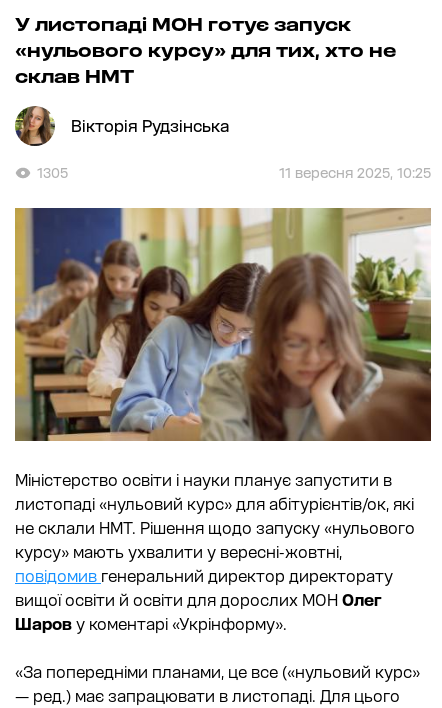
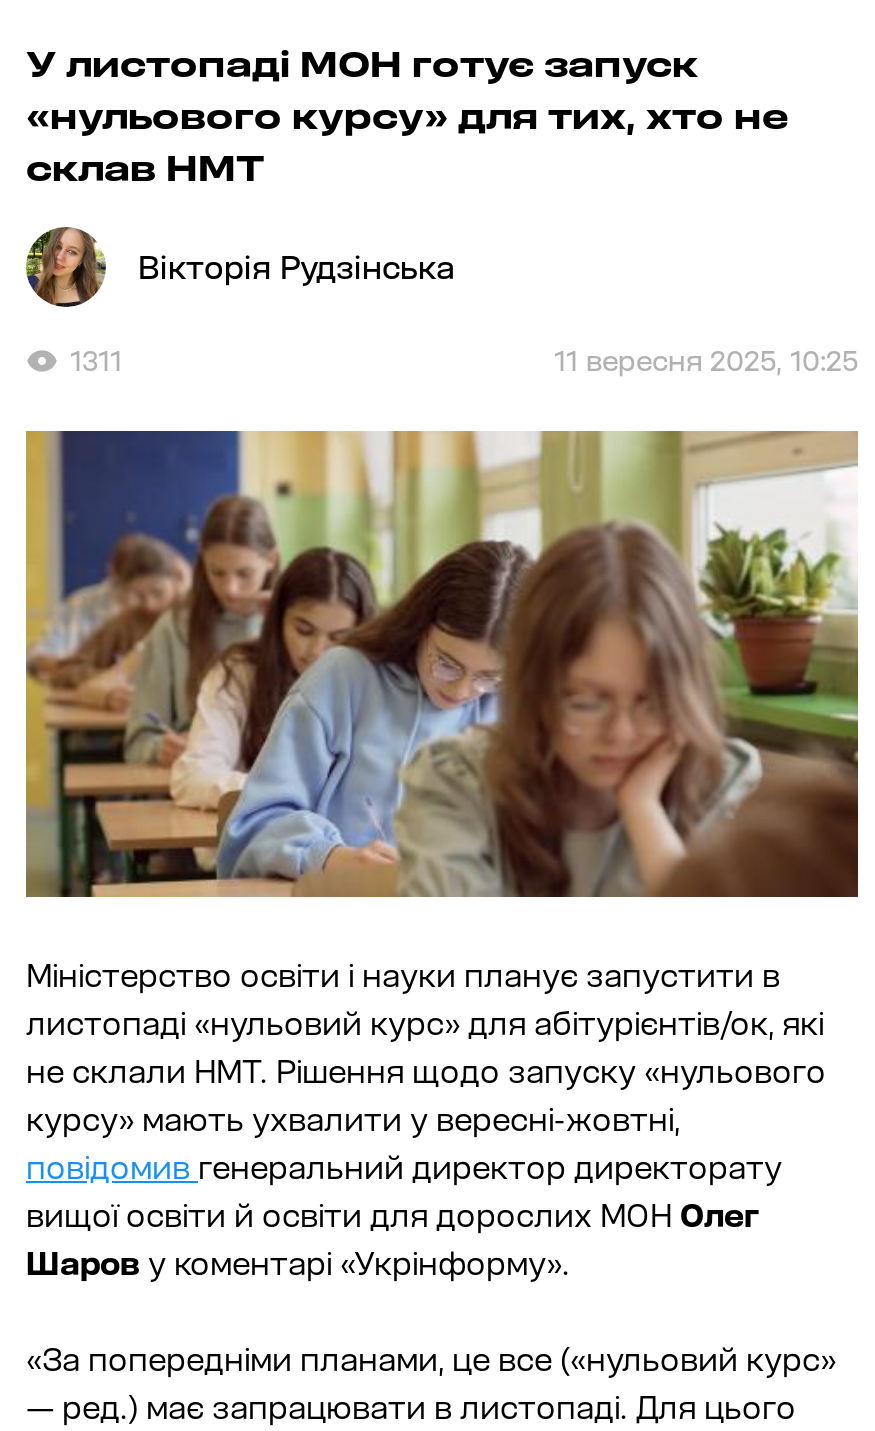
[37,166,68,180] 1305 -> [70,347,122,375] 1311

